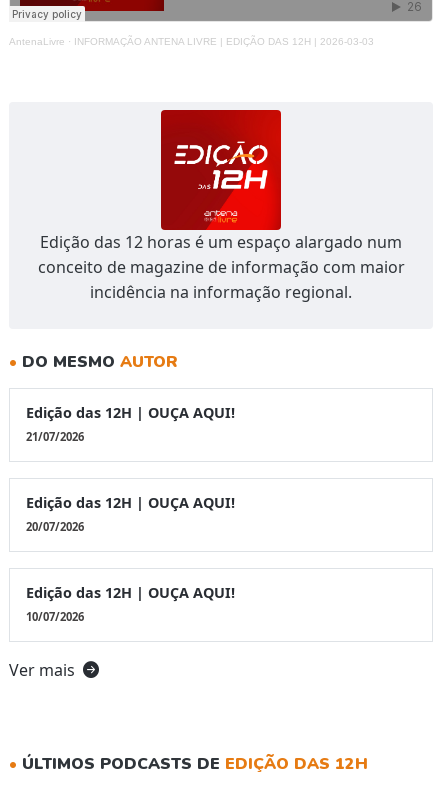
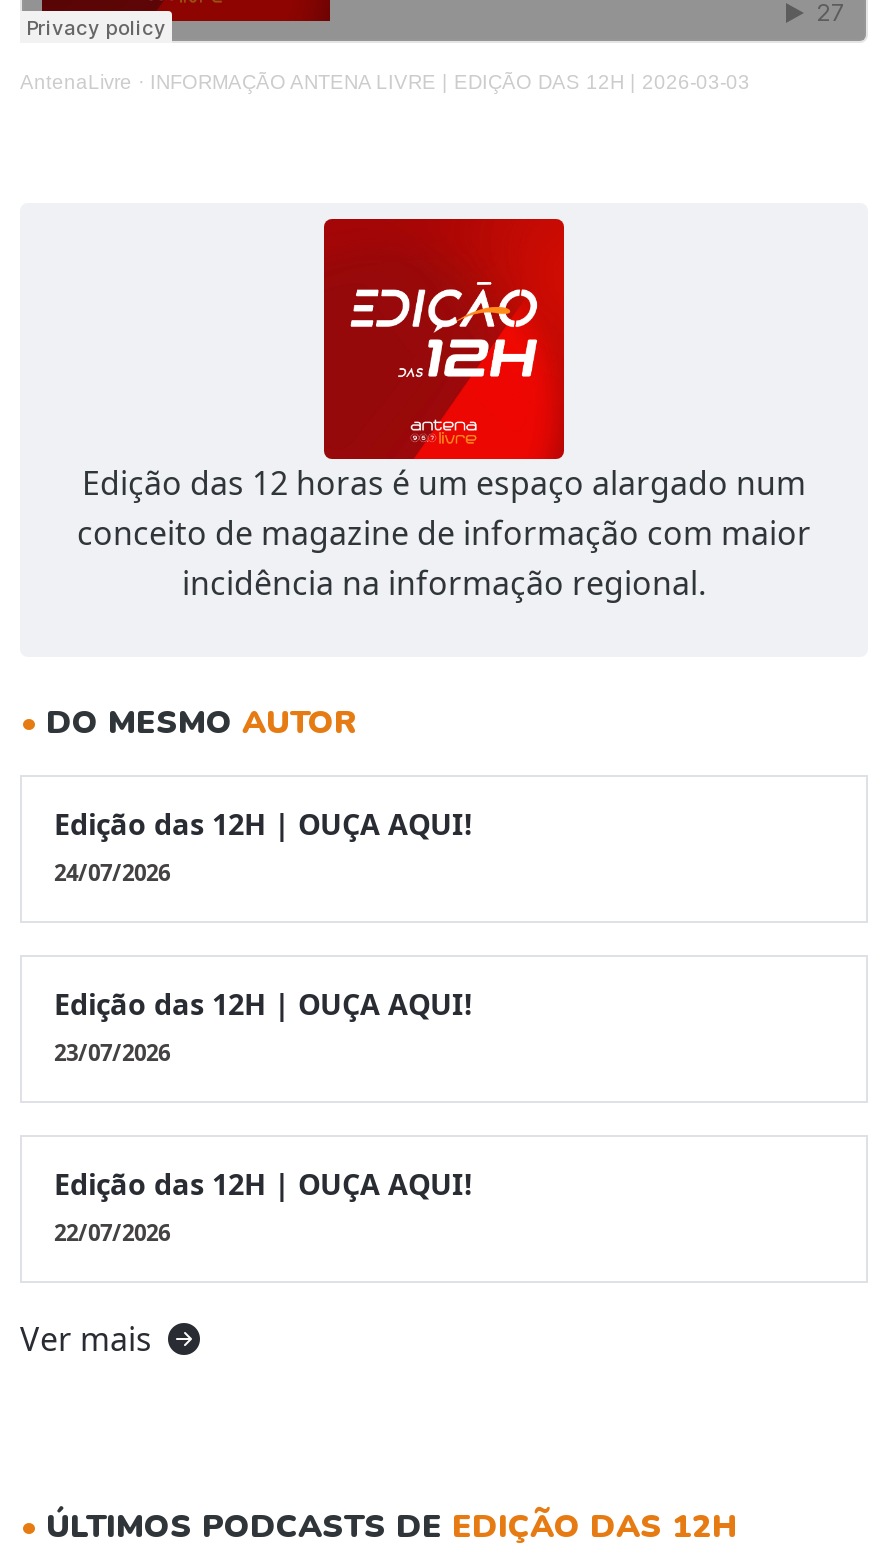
[26,429,84,444] 21/07/2026 -> [54,857,170,887] 24/07/2026
[26,519,84,534] 20/07/2026 -> [54,1037,170,1067] 23/07/2026
[26,609,84,624] 10/07/2026 -> [54,1217,170,1247] 22/07/2026

